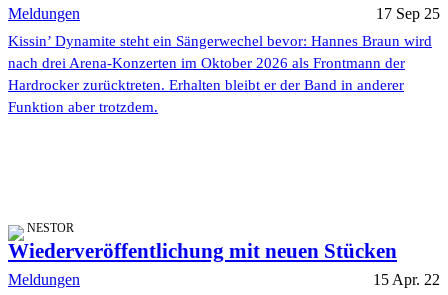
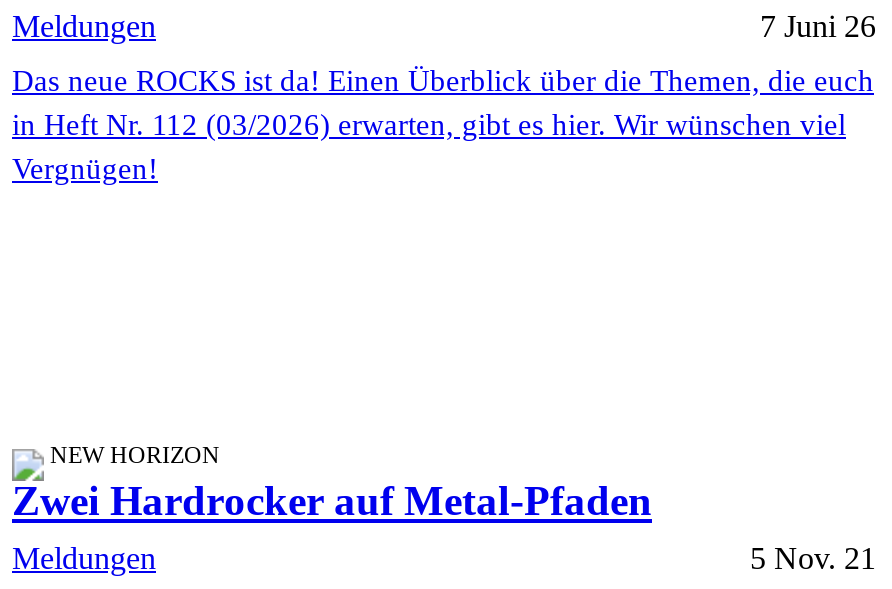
[376,5,440,22] 17 Sep 25 -> [760,8,876,42] 7 Juni 26
[8,33,432,115] Kissin’ Dynamite steht ein Sängerwechel bevor: Hannes Braun wird | nach drei Arena-Konzerten im Oktober 2026 als Frontmann der | Hardrocker zurücktreten. Erhalten bleibt er der Band in anderer | Funktion aber trotzdem. -> [12,64,874,184] Das neue ROCKS ist da! Einen Überblick über die Themen, die euch | in Heft Nr. 112 (03/2026) erwarten, gibt es hier. Wir wünschen viel | Vergnügen!
[8,221,397,263] NESTOR | Wiederveröffentlichung mit neuen Stücken -> [12,440,652,524] NEW HORIZON | Zwei Hardrocker auf Metal-Pfaden
[373,271,440,288] 15 Apr. 22 -> [750,540,876,574] 5 Nov. 21

